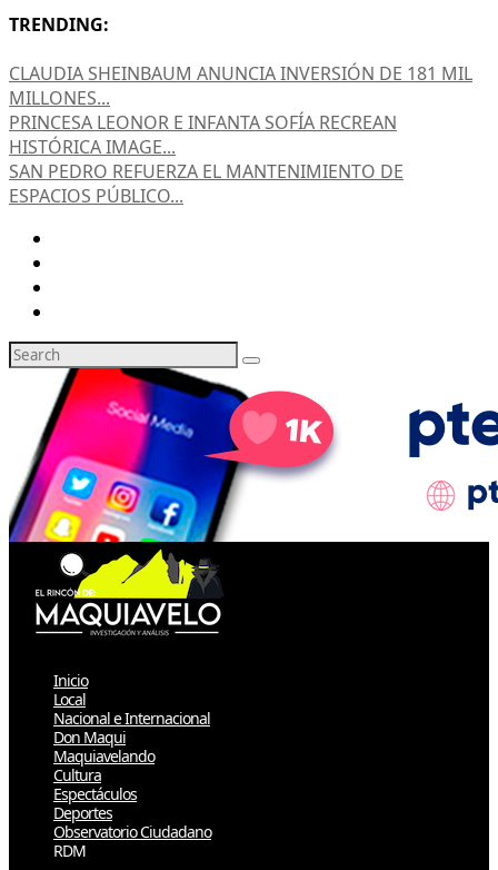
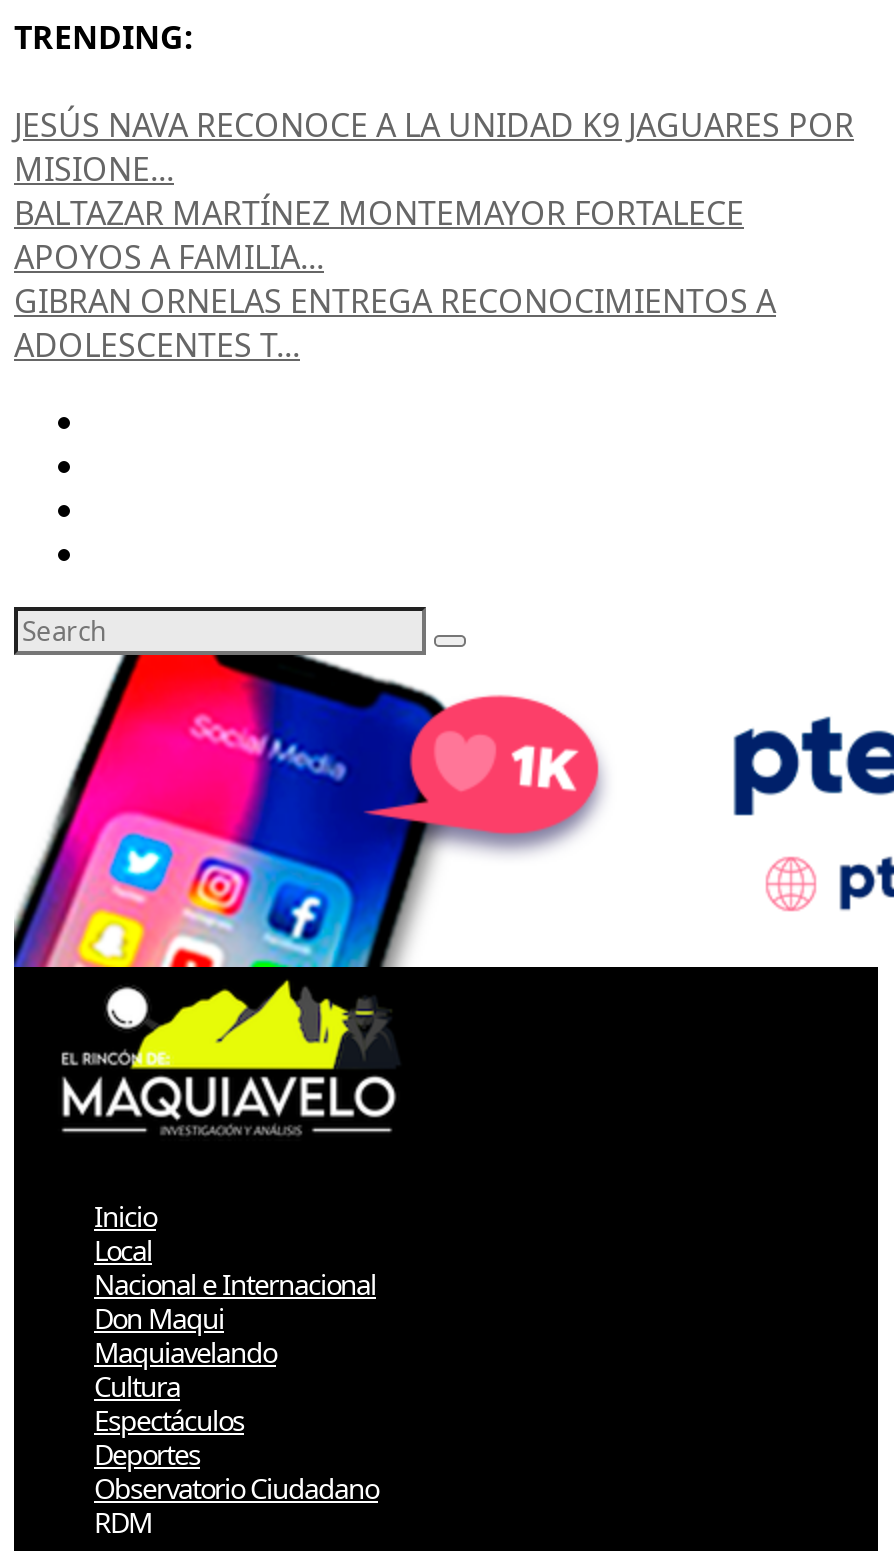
[9,61,472,207] CLAUDIA SHEINBAUM ANUNCIA INVERSIÓN DE 181 MIL | MILLONES... | PRINCESA LEONOR E INFANTA SOFÍA RECREAN | HISTÓRICA IMAGE... | SAN PEDRO REFUERZA EL MANTENIMIENTO DE | ESPACIOS PÚBLICO... -> [14,102,854,366] JESÚS NAVA RECONOCE A LA UNIDAD K9 JAGUARES POR | MISIONE... | BALTAZAR MARTÍNEZ MONTEMAYOR FORTALECE | APOYOS A FAMILIA... | GIBRAN ORNELAS ENTREGA RECONOCIMIENTOS A | ADOLESCENTES T...

